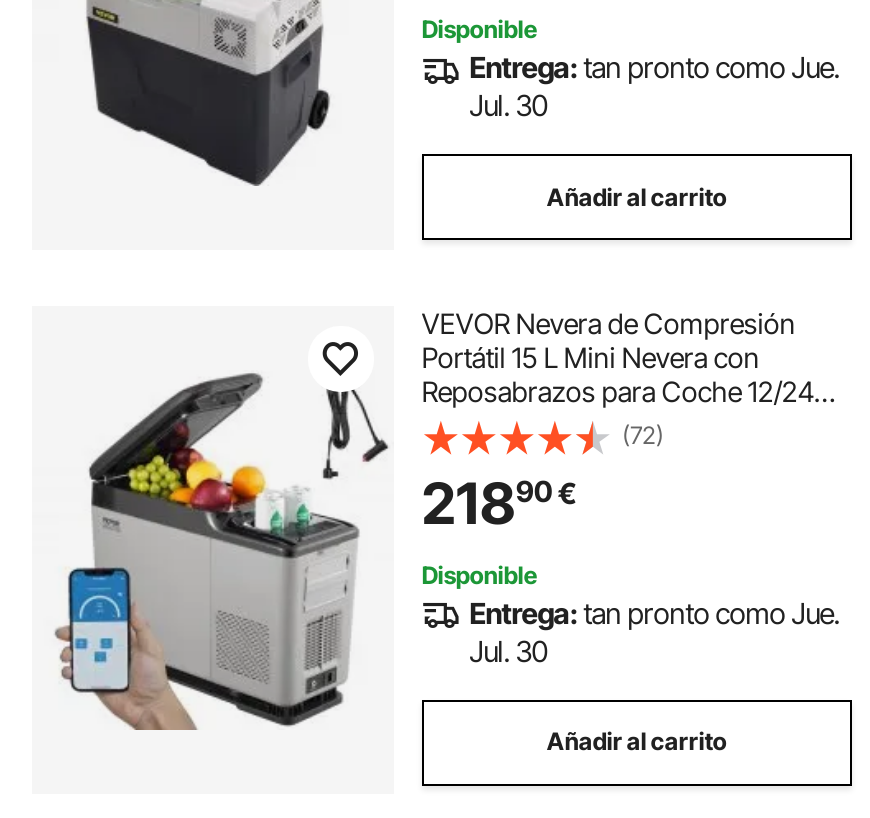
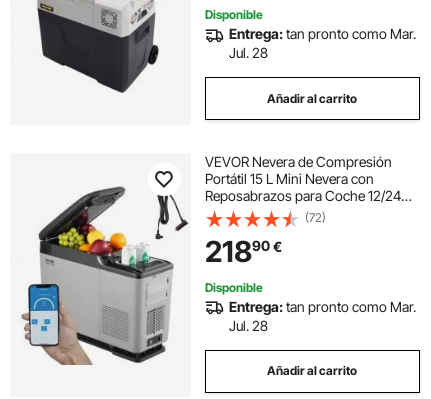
[469,51,839,85] Entrega: tan pronto como Jue. -> [229,25,416,42] Entrega: tan pronto como Mar.
[469,89,547,123] Jul. 30 -> [229,44,268,61] Jul. 28
[469,596,839,630] Entrega: tan pronto como Jue. -> [229,298,416,315] Entrega: tan pronto como Mar.
[469,634,547,668] Jul. 30 -> [229,317,268,334] Jul. 28

